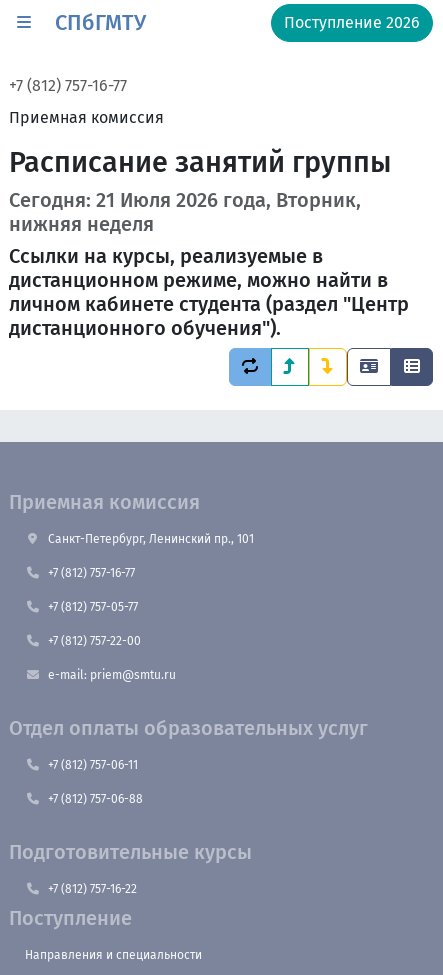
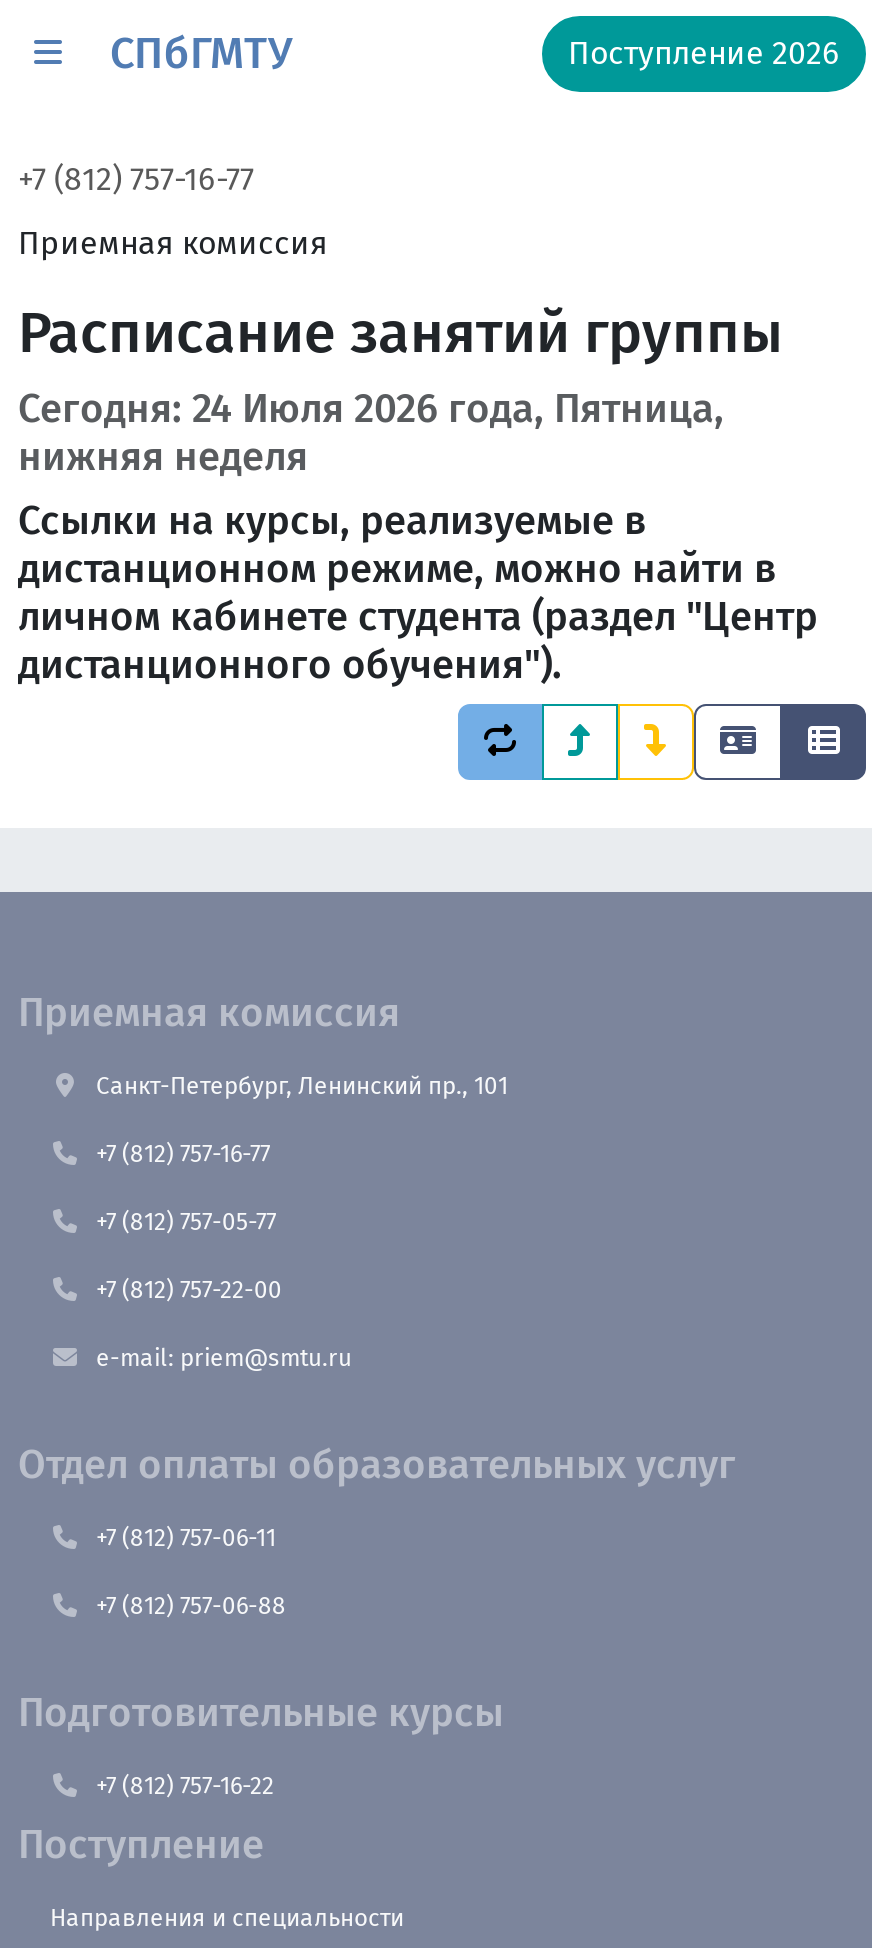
[9,188,361,212] Сегодня: 21 Июля 2026 года, Вторник, -> [18,384,724,432] Сегодня: 24 Июля 2026 года, Пятница,

